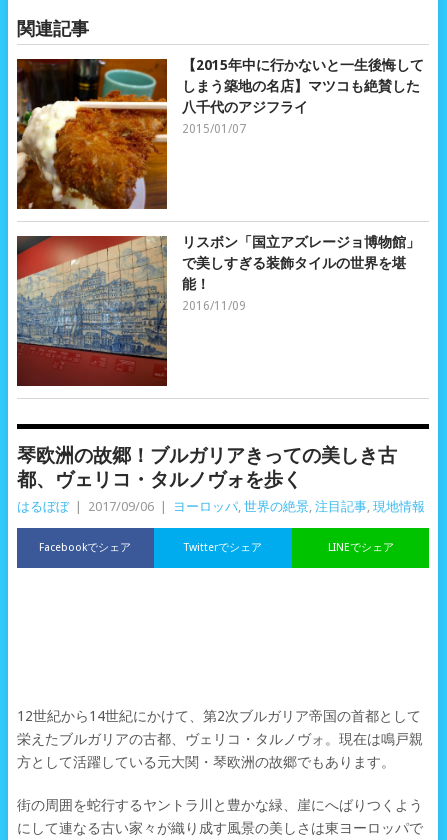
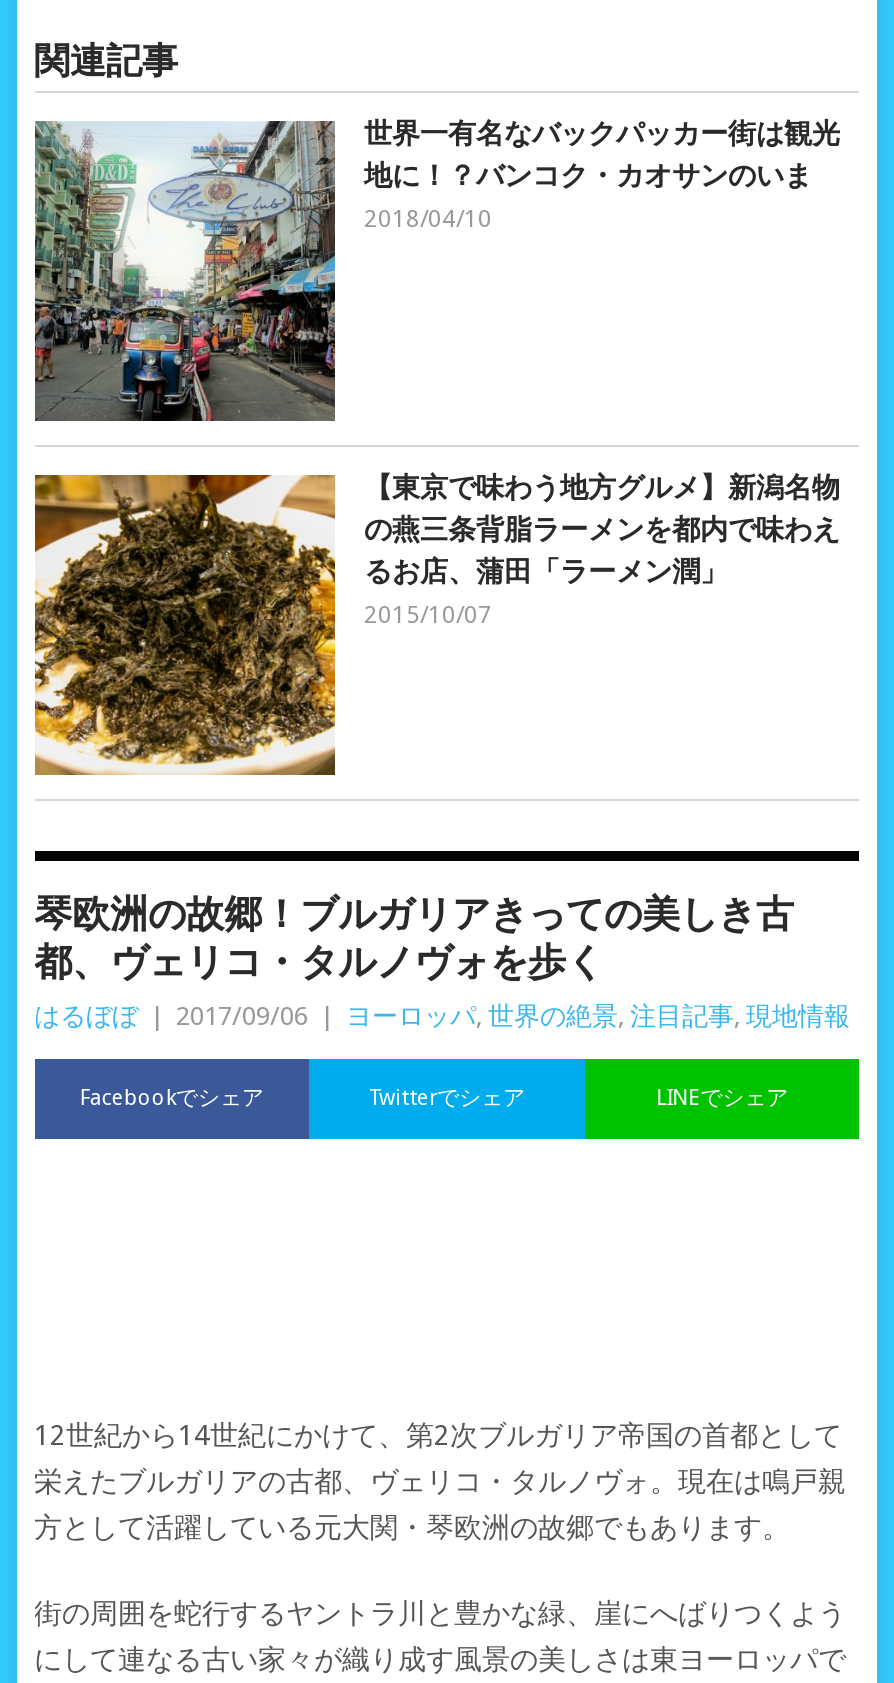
[16,57,423,210] [image] | 【2015年中に行かないと一生後悔して | しまう築地の名店】マツコも絶賛した | 八千代のアジフライ | 2015/01/07 -> [33,117,840,423] [image] | 世界一有名なバックパッカー街は観光 | 地に！？バンコク・カオサンのいま | 2018/04/10
[16,234,419,387] [image] | リスボン「国立アズレージョ博物館」 | で美しすぎる装飾タイルの世界を堪 | 能！ | 2016/11/09 -> [33,471,840,777] [image] | 【東京で味わう地方グルメ】新潟名物 | の燕三条背脂ラーメンを都内で味わえ | るお店、蒲田「ラーメン潤」 | 2015/10/07

